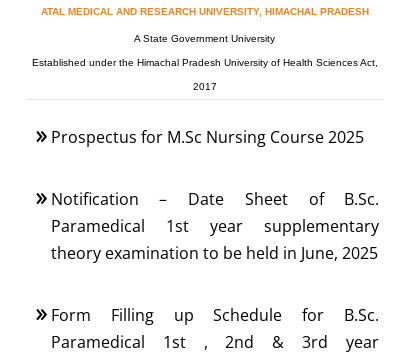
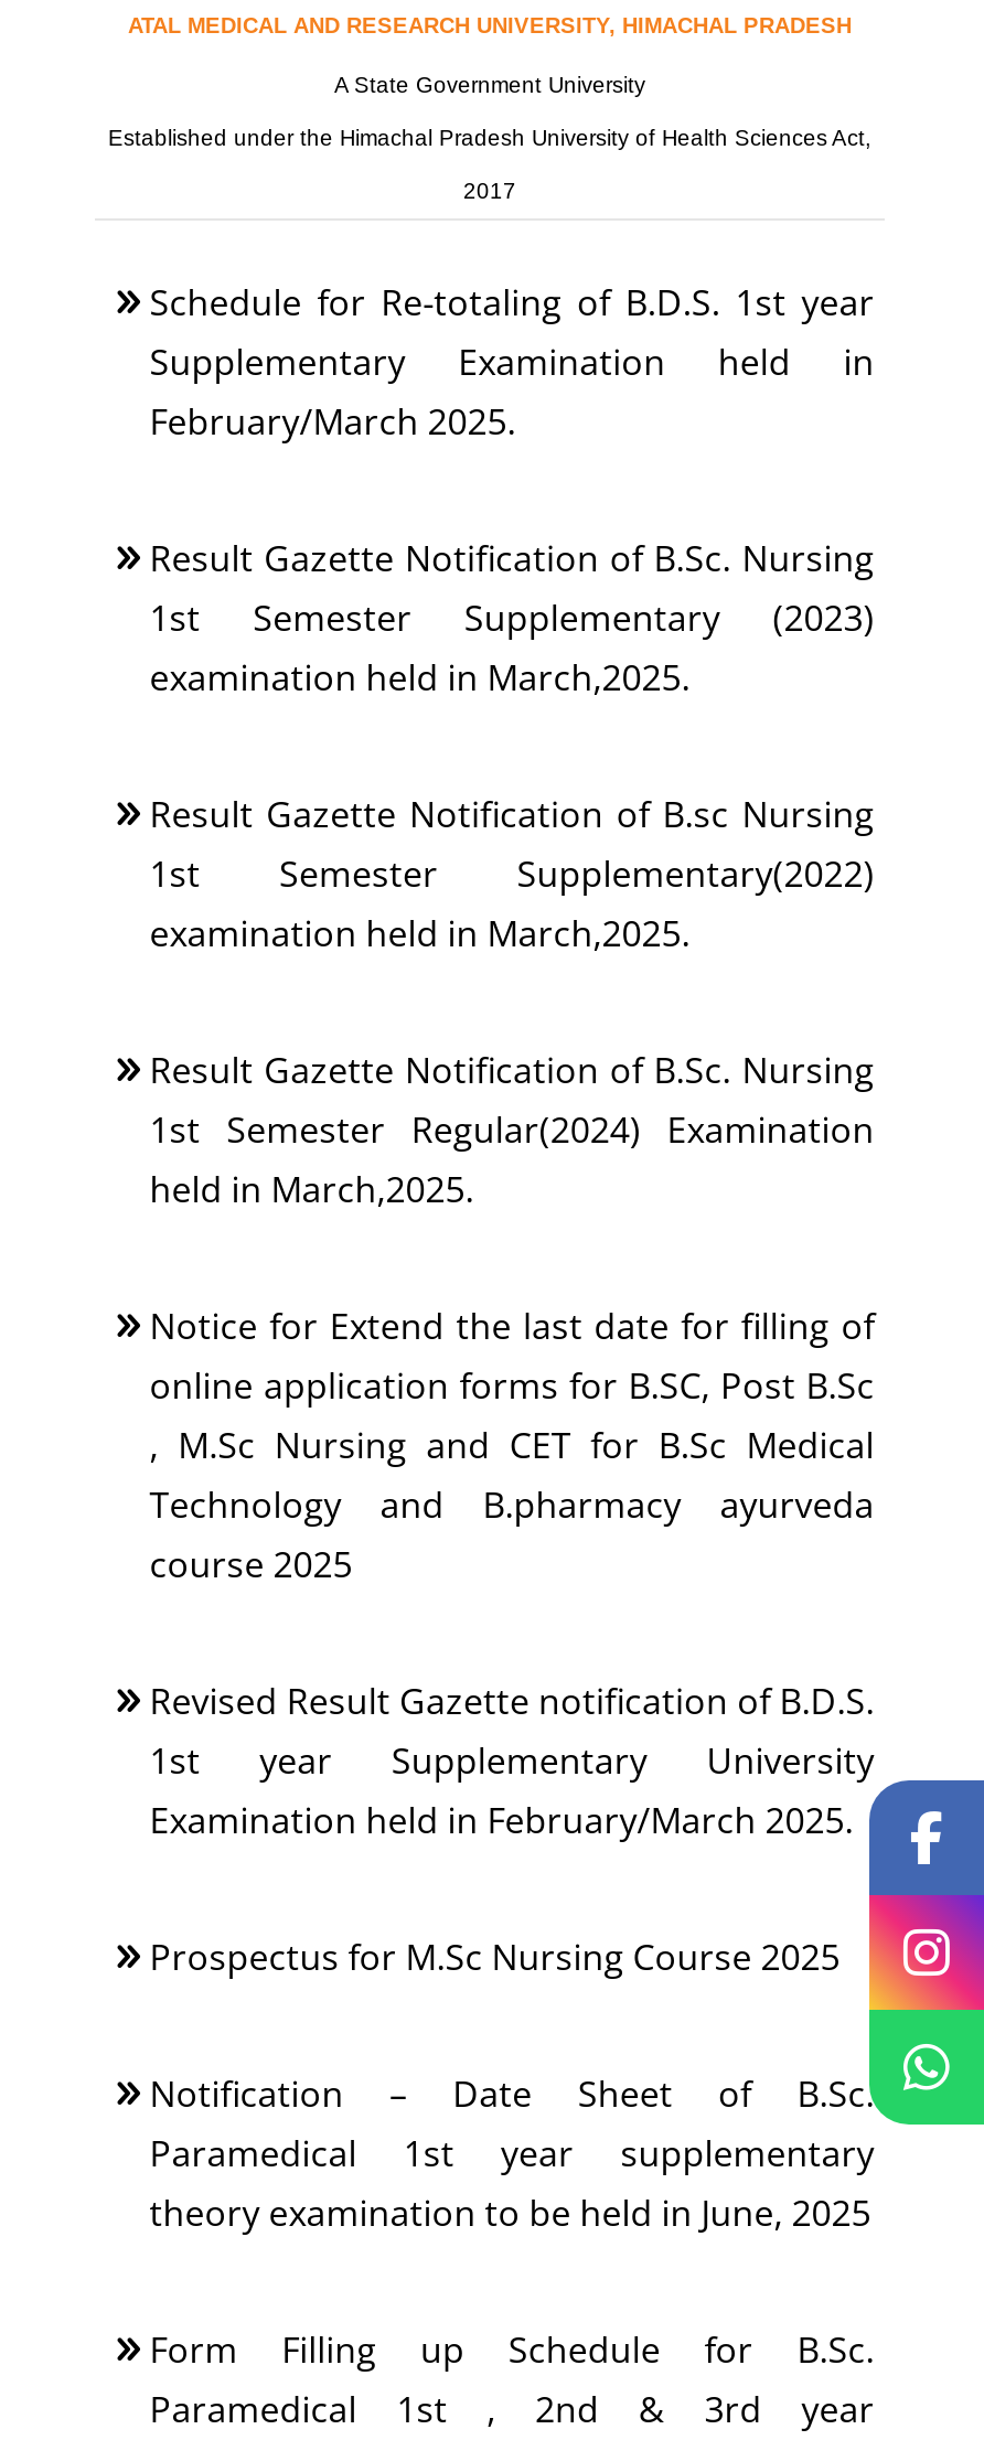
none -> [150,278,977,2127] [image] | Schedule for Re-totaling of B.D.S. 1st year | Supplementary Examination held in | February/March 2025. | Result Gazette Notification of B.Sc. Nursing | 1st Semester Supplementary (2023) | examination held in March,2025. | Result Gazette Notification of B.sc Nursing | 1st Semester Supplementary(2022) | examination held in March,2025. | Result Gazette Notification of B.Sc. Nursing | 1st Semester Regular(2024) Examination | held in March,2025. | Notice for Extend the last date for filling of | online application forms for B.SC, Post B.Sc | , M.Sc Nursing and CET for B.Sc Medical | Technology and B.pharmacy ayurveda | course 2025 | Revised Result Gazette notification of B.D.S. | 1st year Supplementary University | Examination held in February/March 2025.

